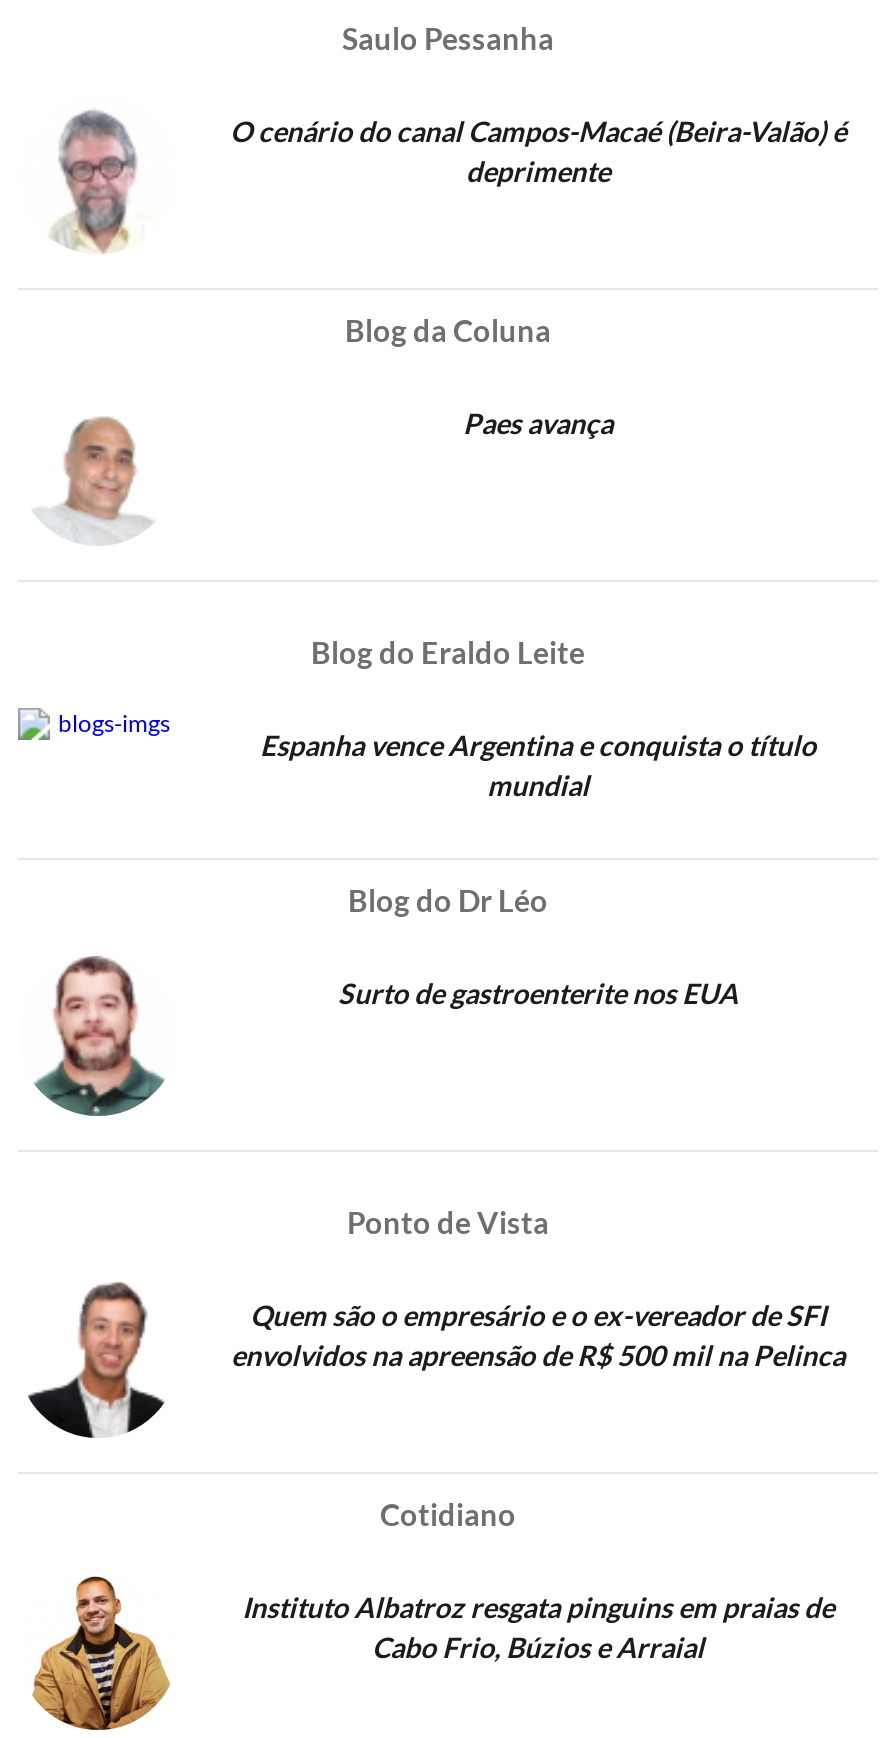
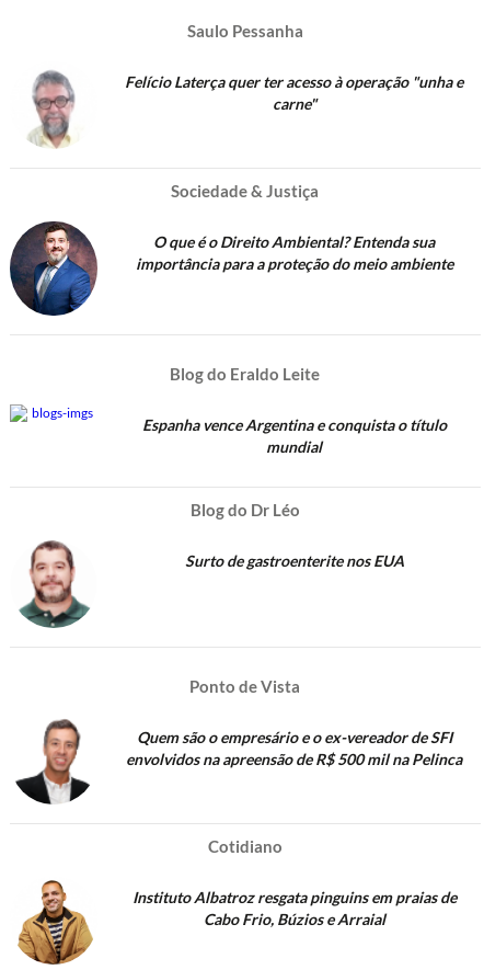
[230,113,846,187] O cenário do canal Campos-Macaé (Beira-Valão) é | deprimente -> [125,72,464,112] Felício Laterça quer ter acesso à operação "unha e | carne"
[345,311,551,347] Blog da Coluna -> [171,180,319,200] Sociedade & Justiça
[18,386,178,544] [image] -> [9,220,99,317] [image]
[463,405,613,439] Paes avança -> [136,232,453,272] O que é o Direito Ambiental? Entenda sua | importância para a proteção do meio ambiente

